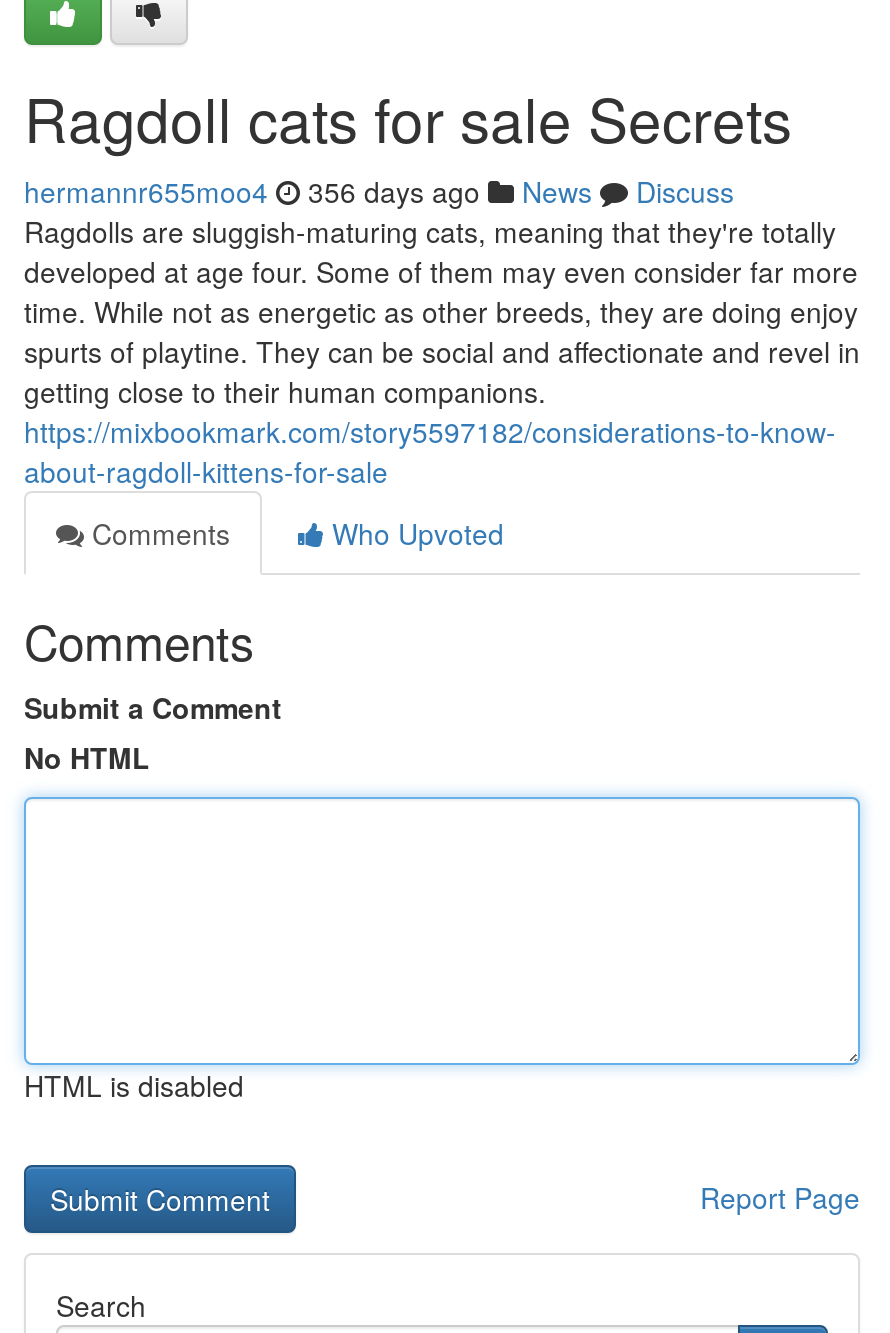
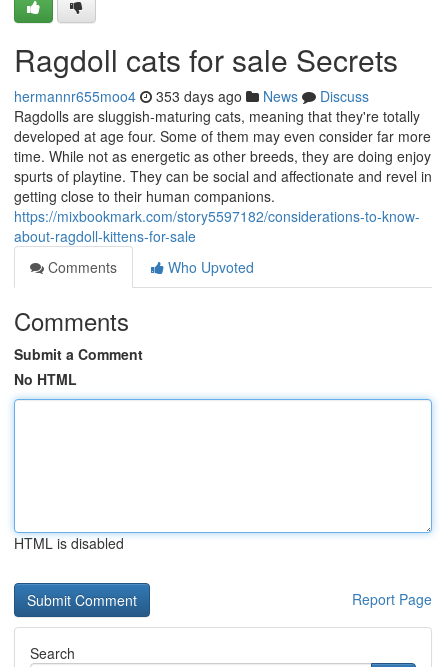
[24,171,734,211] hermannr655moo4 356 days ago News Discuss -> [14,86,369,106] hermannr655moo4 353 days ago News Discuss

